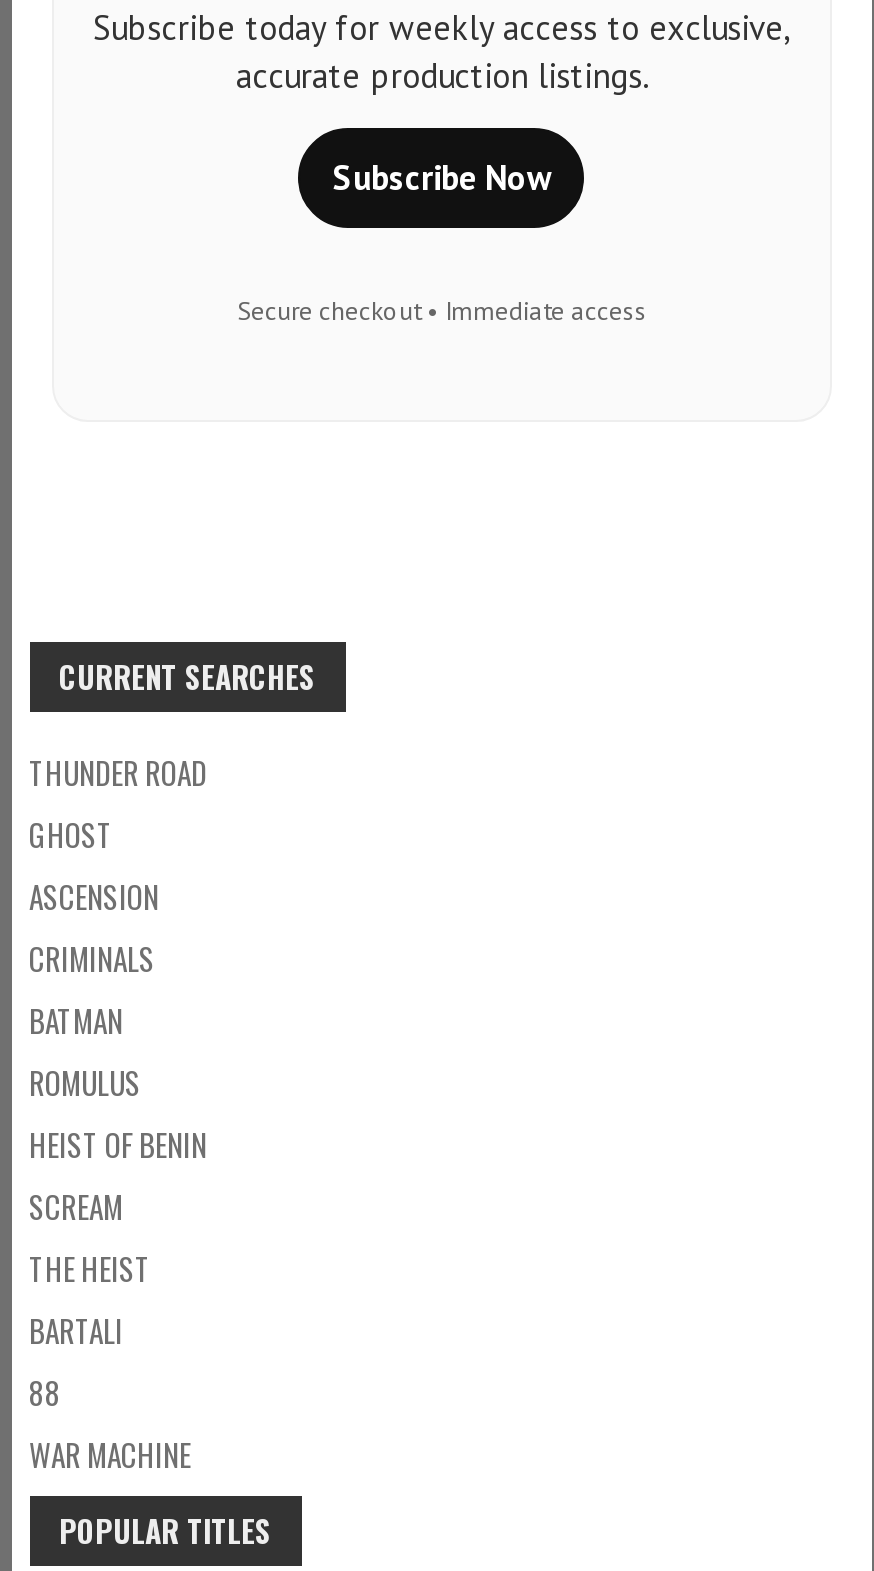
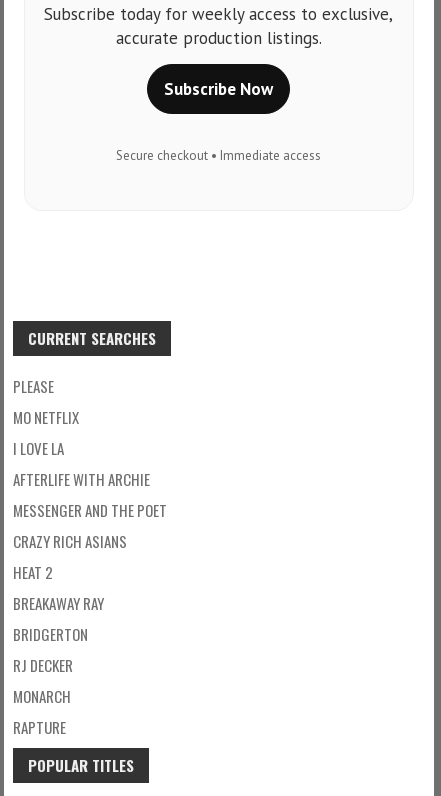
[29,749,207,1475] THUNDER ROAD | GHOST | ASCENSION | CRIMINALS | BATMAN | ROMULUS | HEIST OF BENIN | SCREAM | THE HEIST | BARTALI | 88 | WAR MACHINE -> [12,375,166,738] PLEASE | MO NETFLIX | I LOVE LA | AFTERLIFE WITH ARCHIE | MESSENGER AND THE POET | CRAZY RICH ASIANS | HEAT 2 | BREAKAWAY RAY | BRIDGERTON | RJ DECKER | MONARCH | RAPTURE

